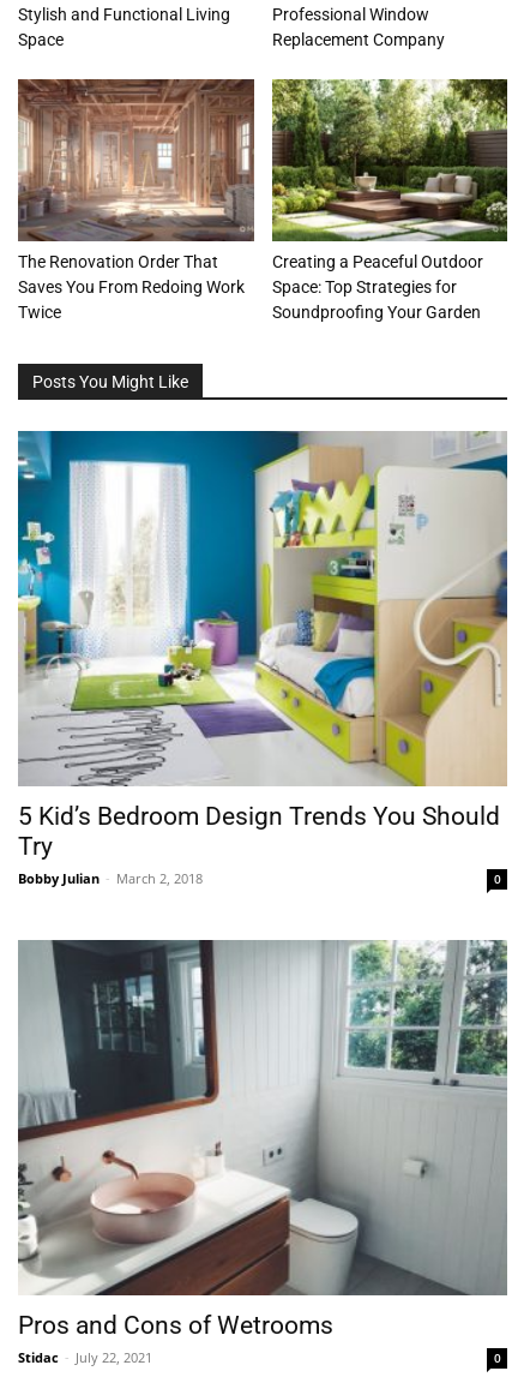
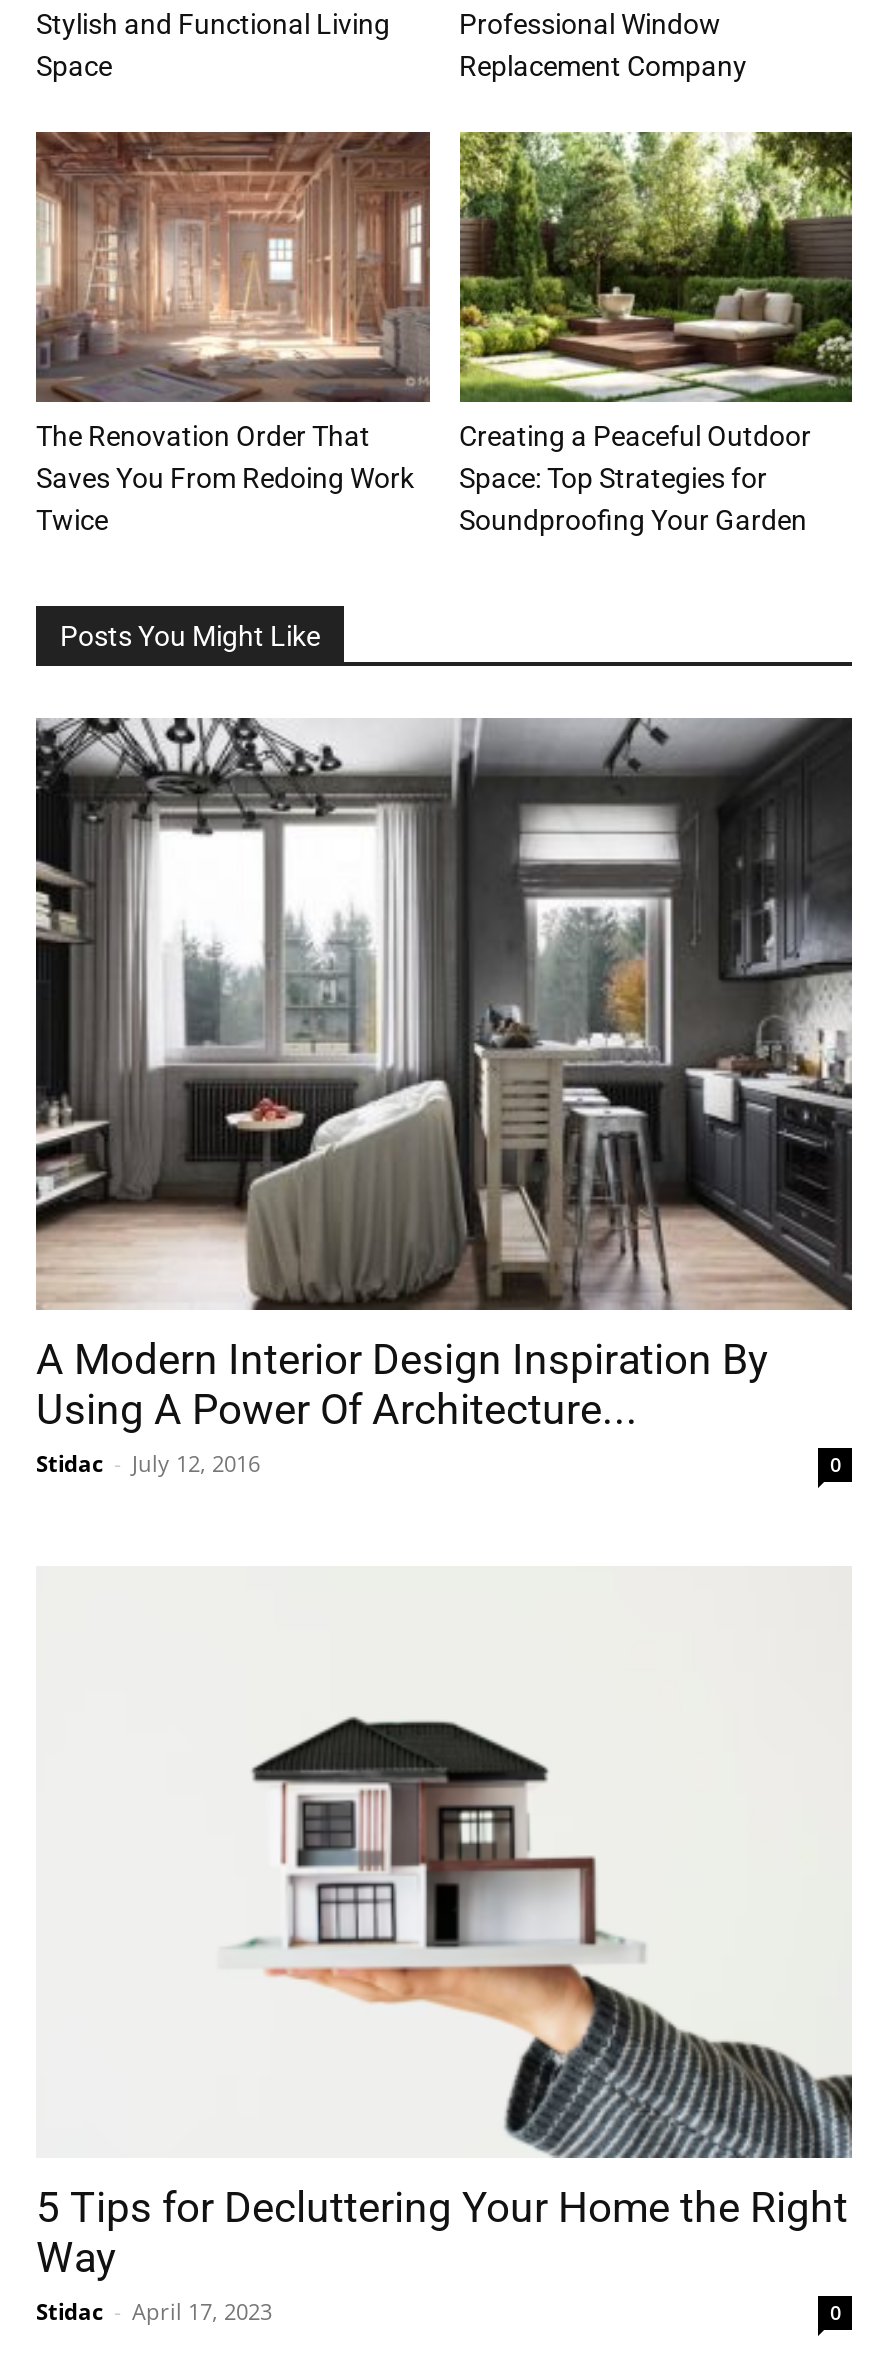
[17,430,508,887] [image] | 5 Kid’s Bedroom Design Trends You Should | Try | Bobby Julian - March 2, 2018 -> [34,716,854,1478] [image] | A Modern Interior Design Inspiration By | Using A Power Of Architecture... | Stidac - July 12, 2016
[17,939,508,1366] [image] | Pros and Cons of Wetrooms | Stidac - July 22, 2021 -> [36,1616,852,2326] [image] | 5 Tips for Decluttering Your Home the Right | Way | Stidac - April 17, 2023

